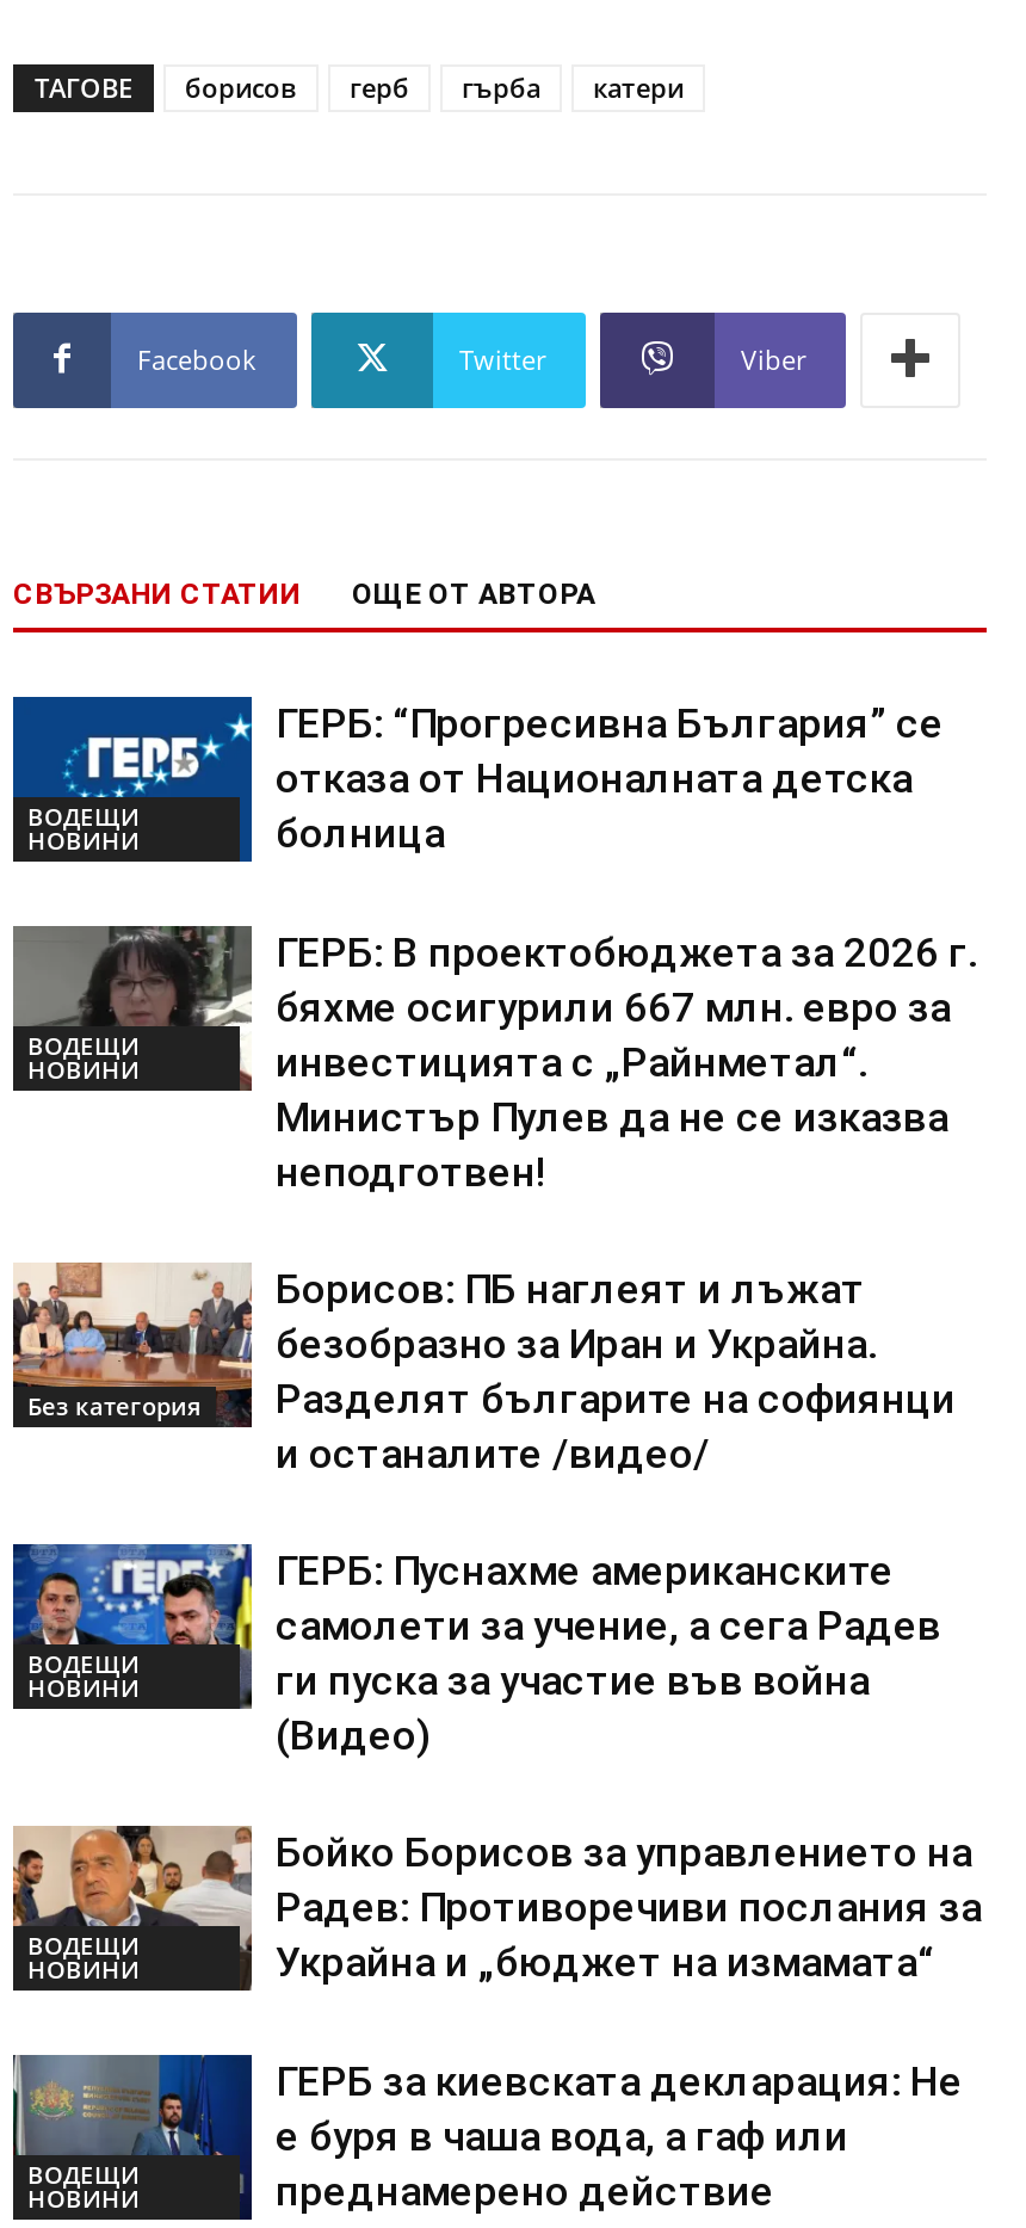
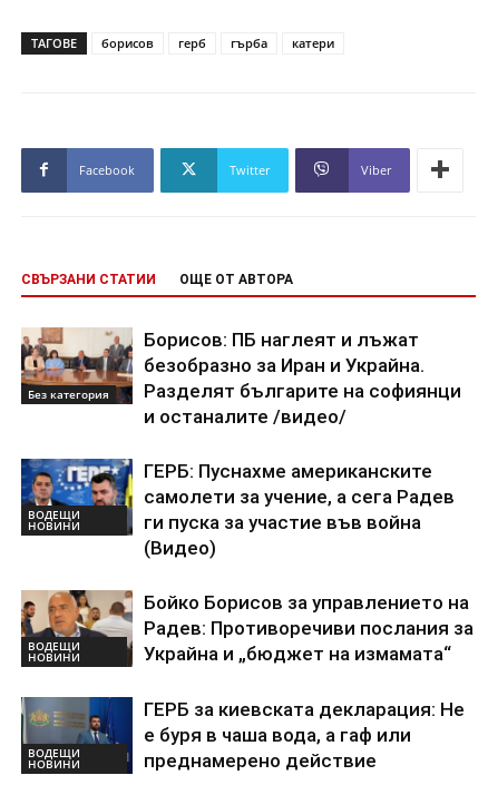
[11,695,242,862] [image] | ВОДЕЩИ | НОВИНИ -> none
[276,699,944,856] ГЕРБ: “Прогресивна България” се | отказа от Националната детска | болница -> none
[11,924,242,1093] [image] | ВОДЕЩИ | НОВИНИ -> none
[276,928,977,1195] ГЕРБ: В проектобюджета за 2026 г. | бяхме осигурили 667 млн. евро за | инвестицията с „Райнметал“. | Министър Пулев да не се изказва | неподготвен! -> none

